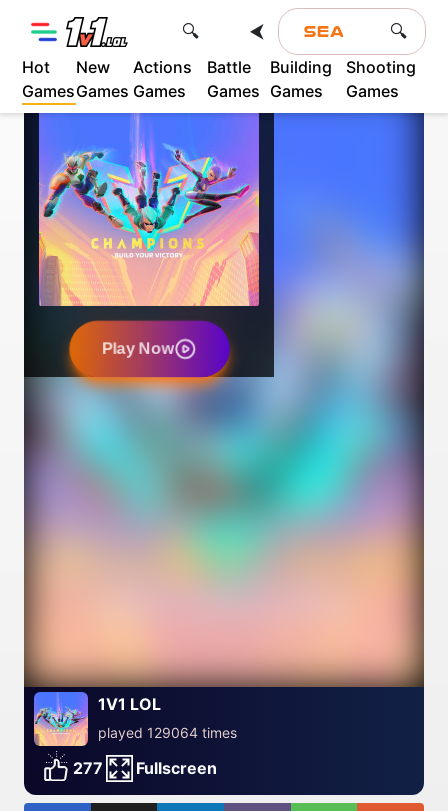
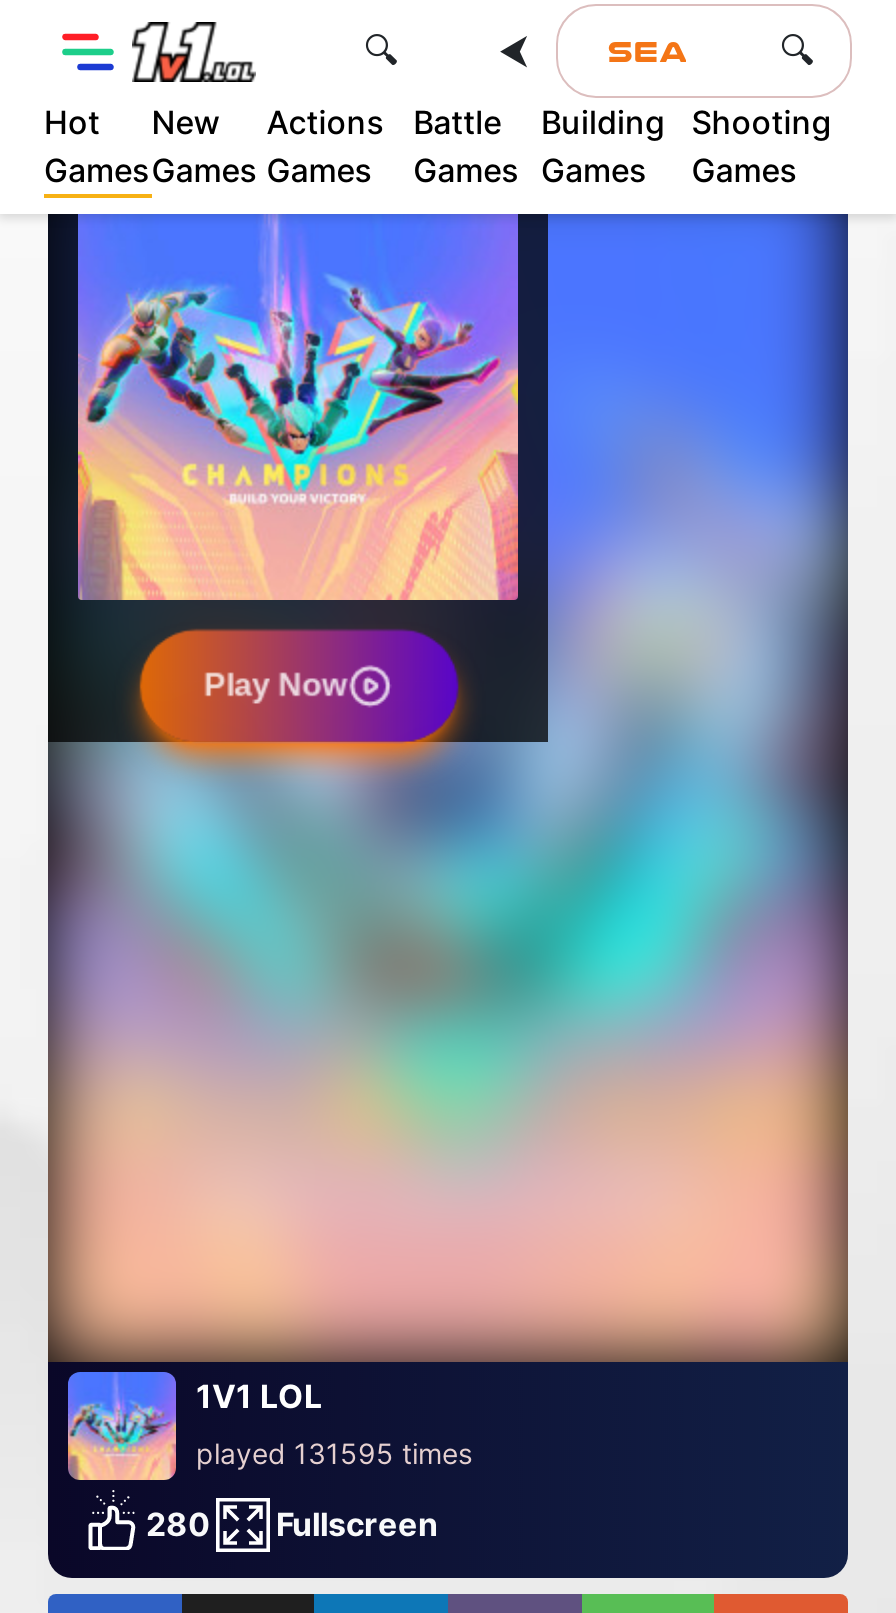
[98,724,237,741] played 129064 times -> [196,1436,472,1470] played 131595 times
[73,758,217,778] 277 Fullscreen -> [146,1504,438,1544] 280 Fullscreen

